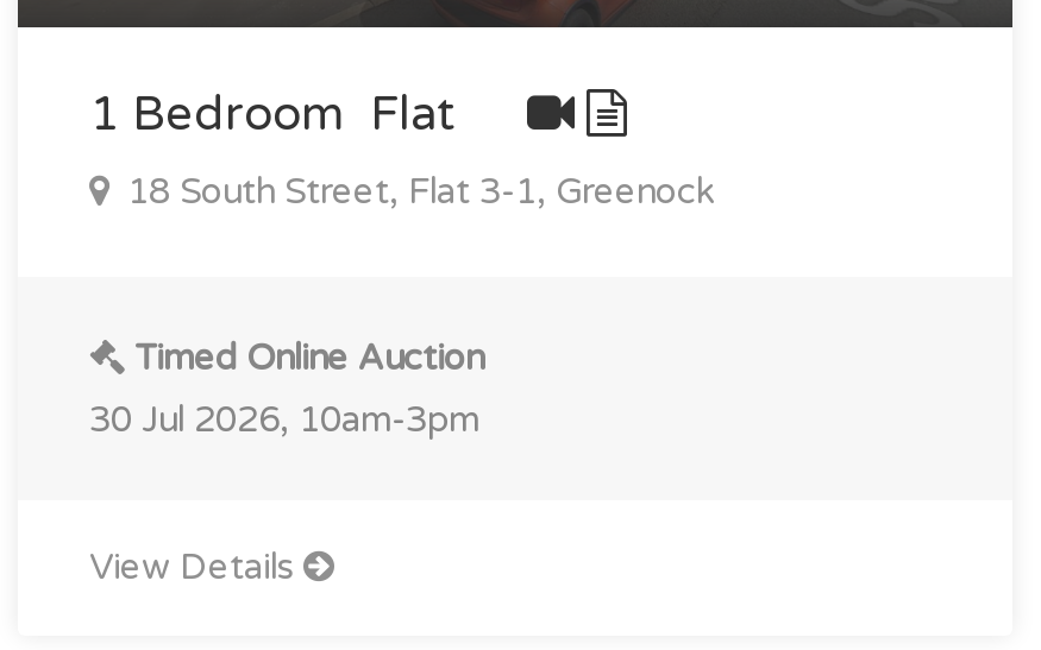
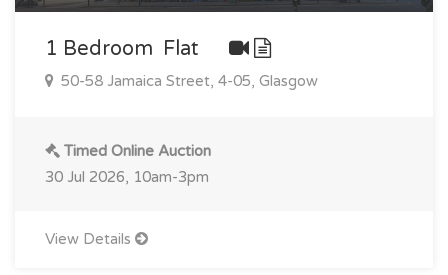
[118,170,715,213] 18 South Street, Flat 3-1, Greenock -> [57,72,318,90] 50-58 Jamaica Street, 4-05, Glasgow

